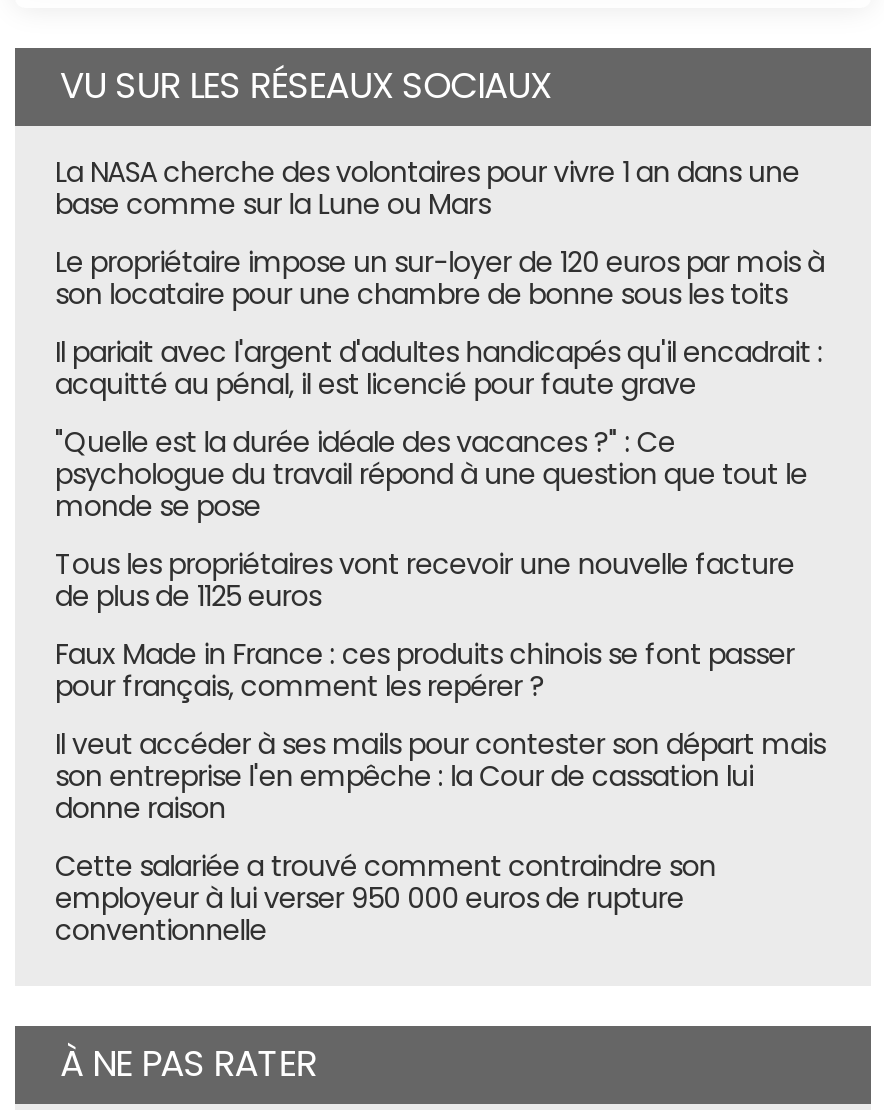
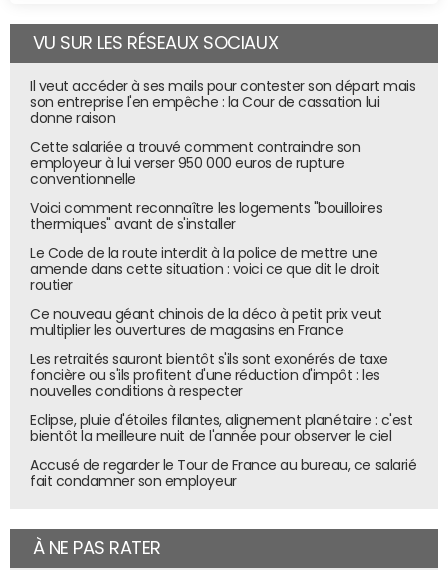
[55,157,824,700] La NASA cherche des volontaires pour vivre 1 an dans une | base comme sur la Lune ou Mars | Le propriétaire impose un sur-loyer de 120 euros par mois à | son locataire pour une chambre de bonne sous les toits | Il pariait avec l'argent d'adultes handicapés qu'il encadrait : | acquitté au pénal, il est licencié pour faute grave | "Quelle est la durée idéale des vacances ?" : Ce | psychologue du travail répond à une question que tout le | monde se pose | Tous les propriétaires vont recevoir une nouvelle facture | de plus de 1125 euros | Faux Made in France : ces produits chinois se font passer | pour français, comment les repérer ? -> none
moved [55,731,825,945] -> [30,79,415,186]: Il veut accéder à ses mails pour contester son départ mais | son entreprise l'en empêche : la Cour de cassation lui | donne raison | Cette salariée a trouvé comment contraindre son | employeur à lui verser 950 000 euros de rupture | conventionnelle
none -> [30,201,416,488] Voici comment reconnaître les logements "bouilloires | thermiques" avant de s'installer | Le Code de la route interdit à la police de mettre une | amende dans cette situation : voici ce que dit le droit | routier | Ce nouveau géant chinois de la déco à petit prix veut | multiplier les ouvertures de magasins en France | Les retraités sauront bientôt s'ils sont exonérés de taxe | foncière ou s'ils profitent d'une réduction d'impôt : les | nouvelles conditions à respecter | Eclipse, pluie d'étoiles filantes, alignement planétaire : c'est | bientôt la meilleure nuit de l'année pour observer le ciel | Accusé de regarder le Tour de France au bureau, ce salarié | fait condamner son employeur

